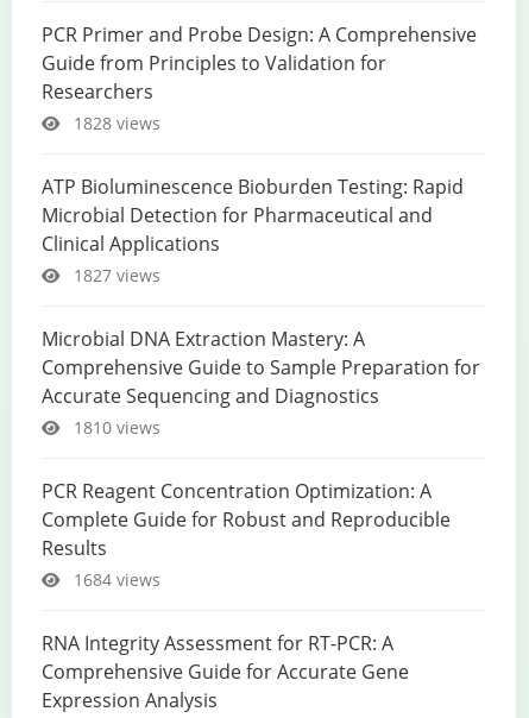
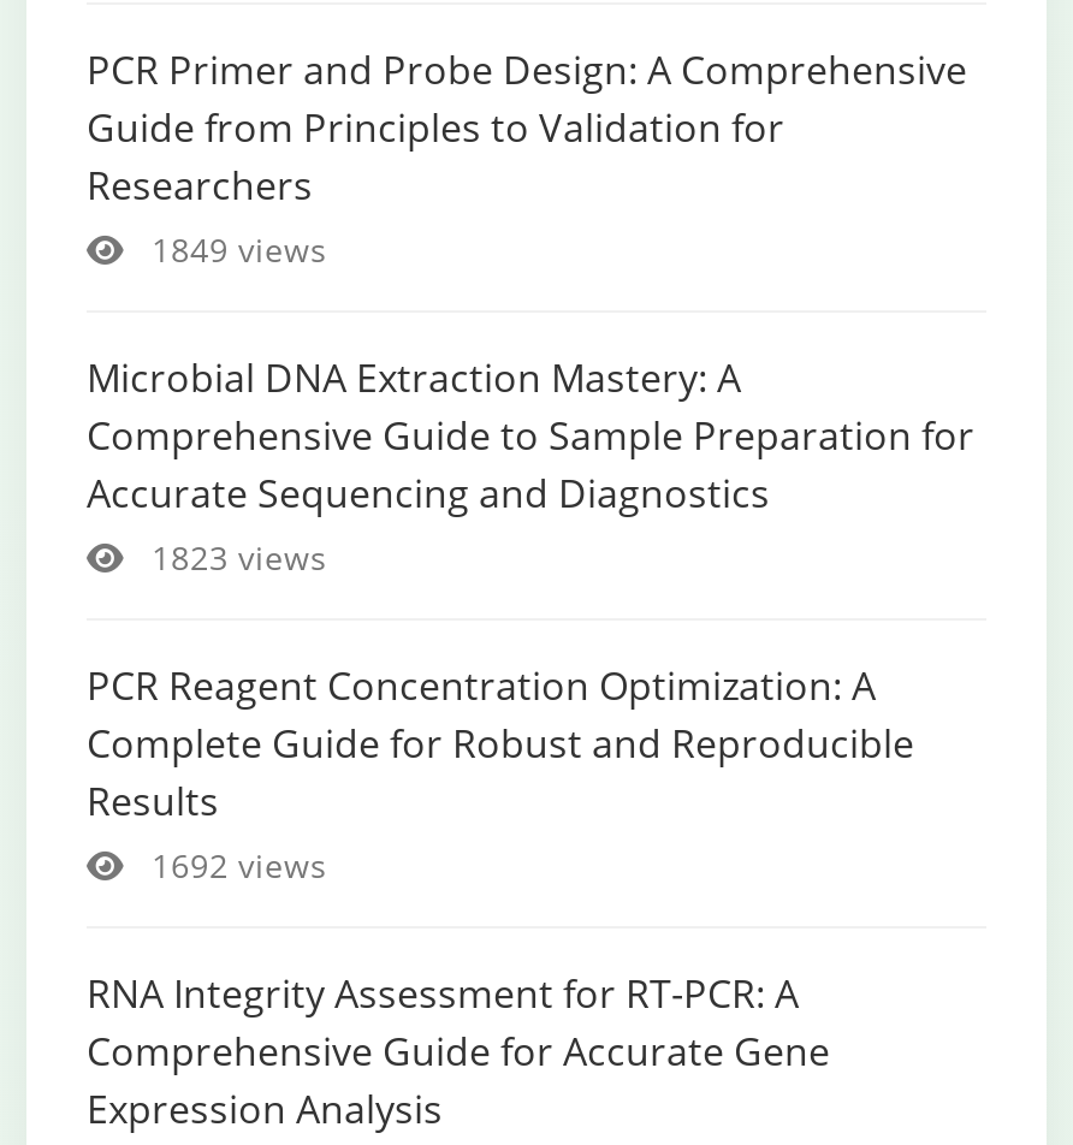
[42,112,464,286] 1828 views | ATP Bioluminescence Bioburden Testing: Rapid | Microbial Detection for Pharmaceutical and | Clinical Applications | 1827 views -> [142,226,327,272] 1849 views
[69,416,160,439] 1810 views -> [142,534,327,580] 1823 views
[69,568,160,591] 1684 views -> [142,842,327,888] 1692 views

